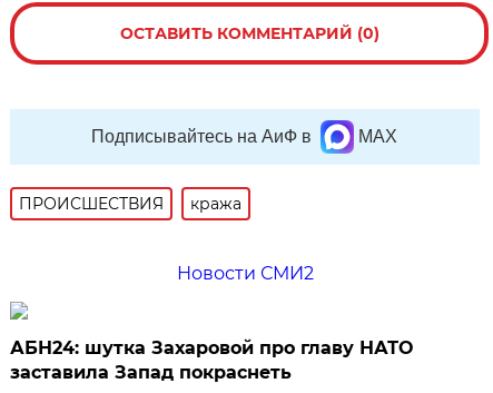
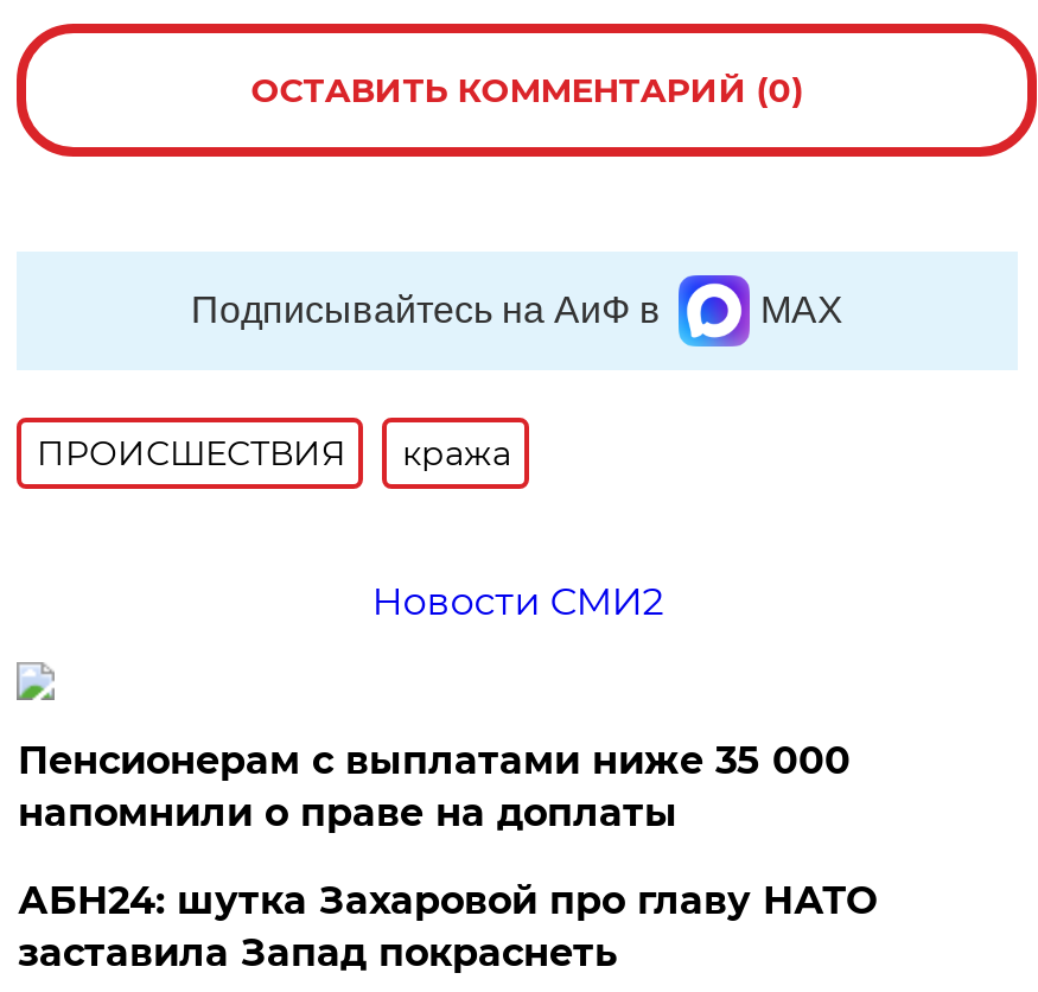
none -> [18,737,850,835] Пенсионерам с выплатами ниже 35 000 | напомнили о праве на доплаты

